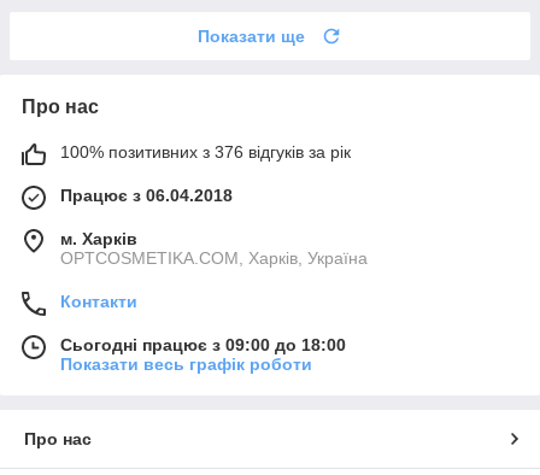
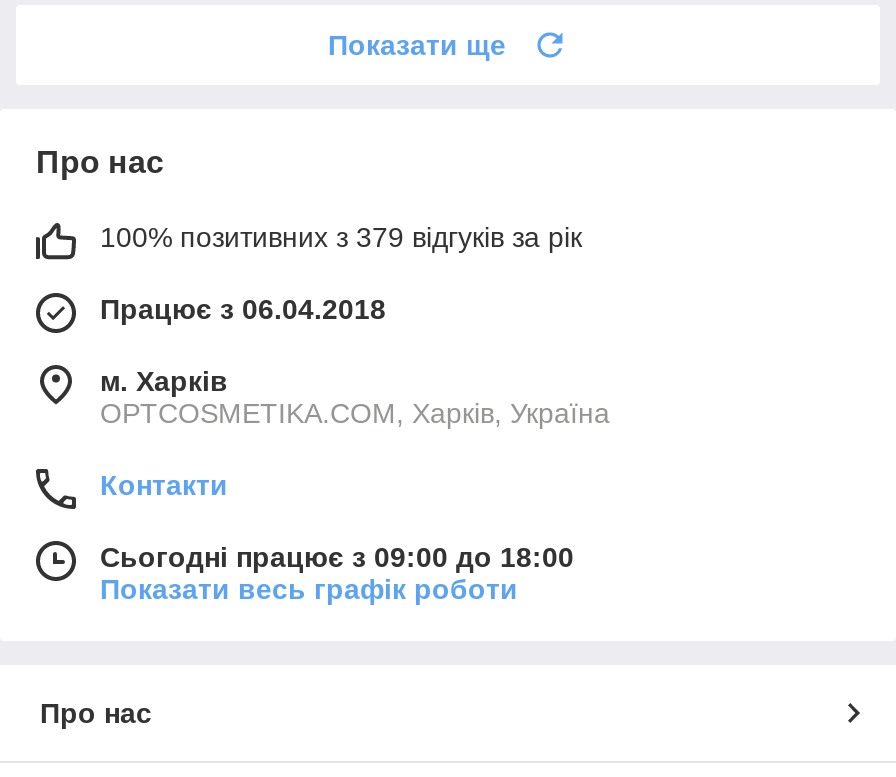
[60,143,351,162] 100% позитивних з 376 відгуків за рік -> [100,222,582,254] 100% позитивних з 379 відгуків за рік

